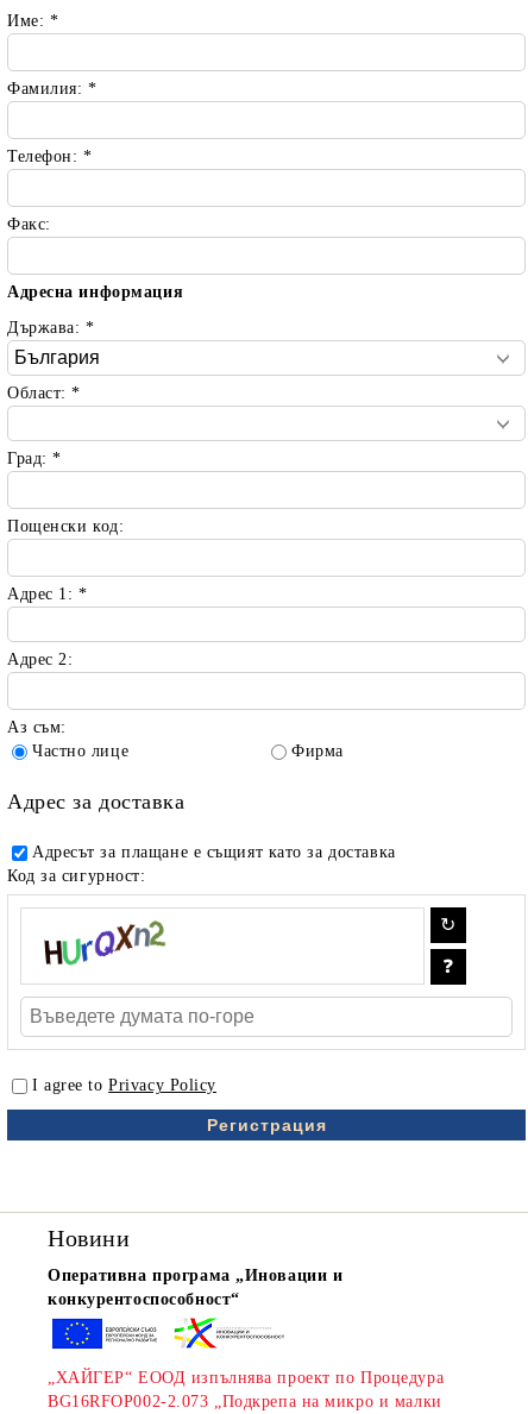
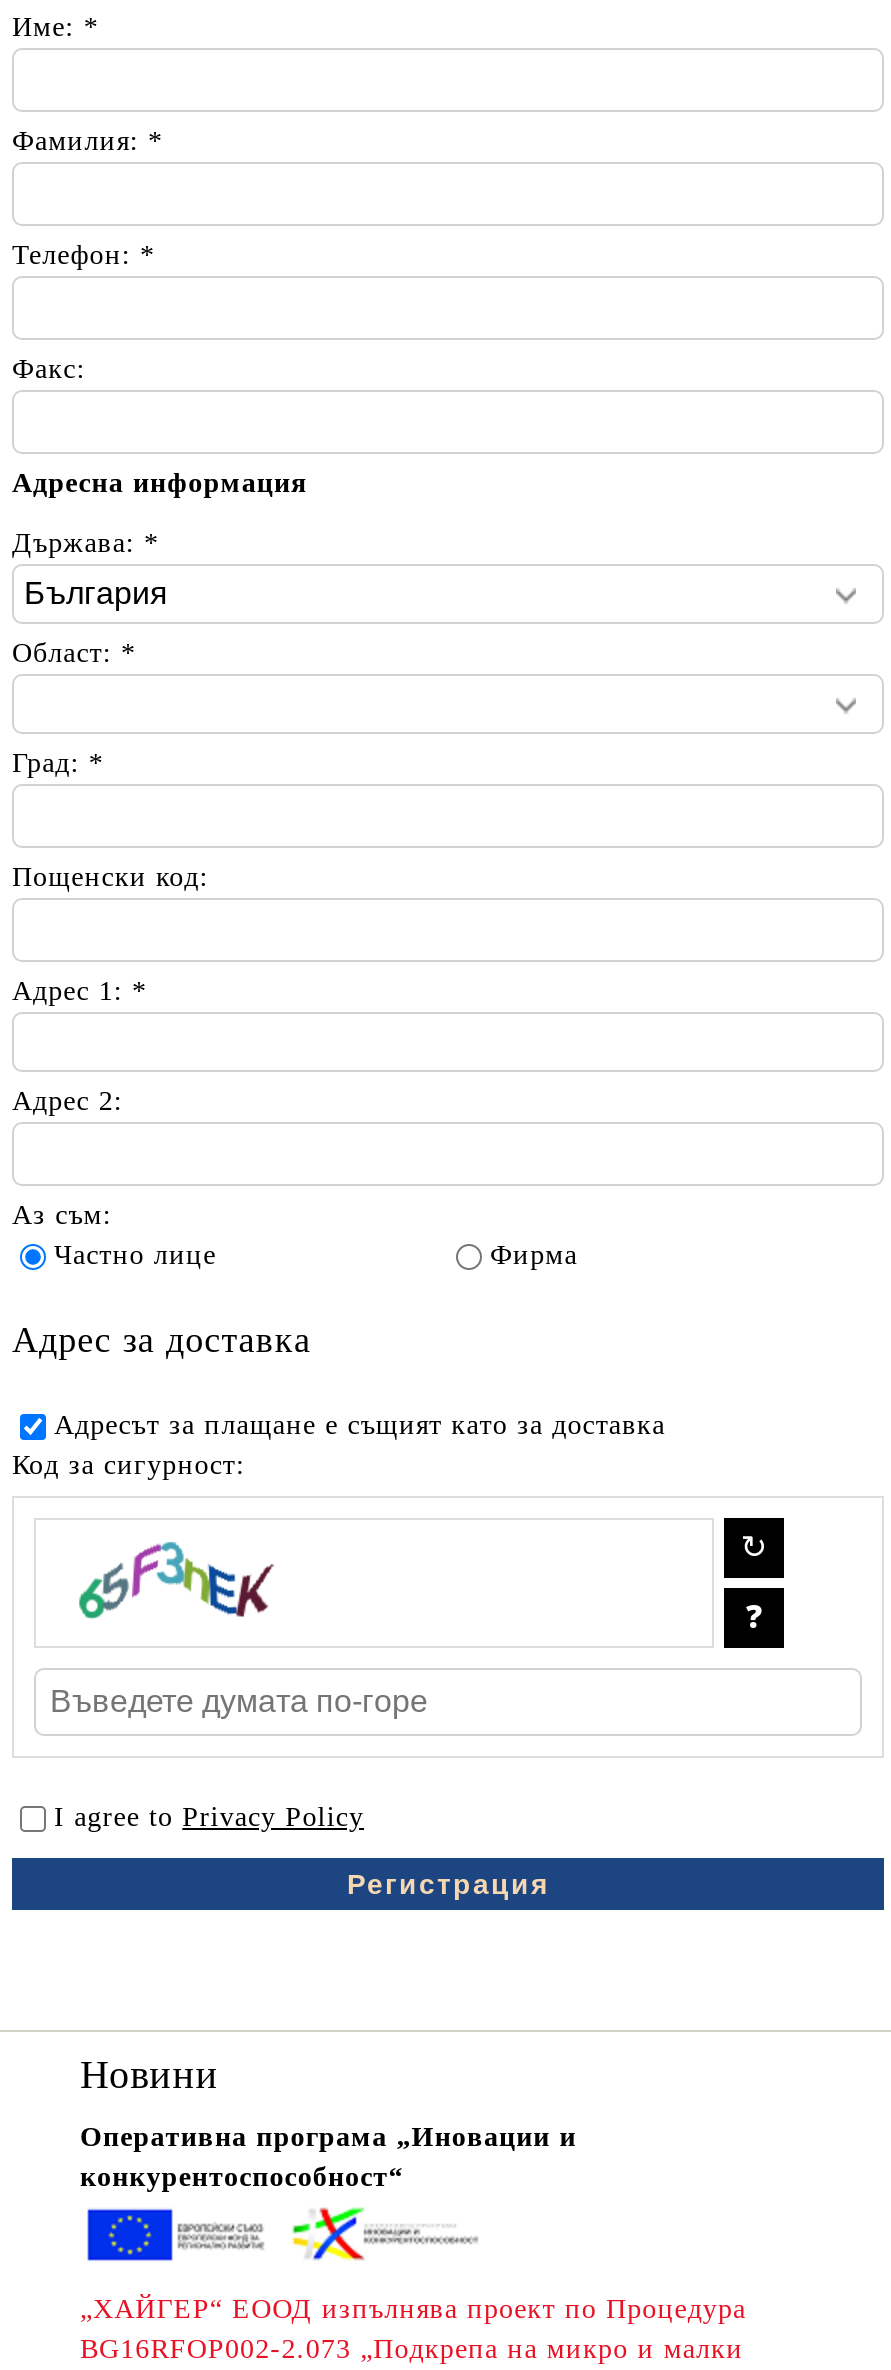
[43,919,166,967] [image] -> [74,1540,278,1620] [image]

